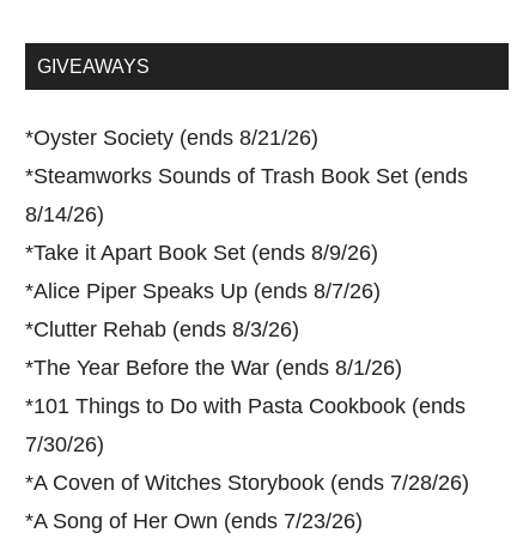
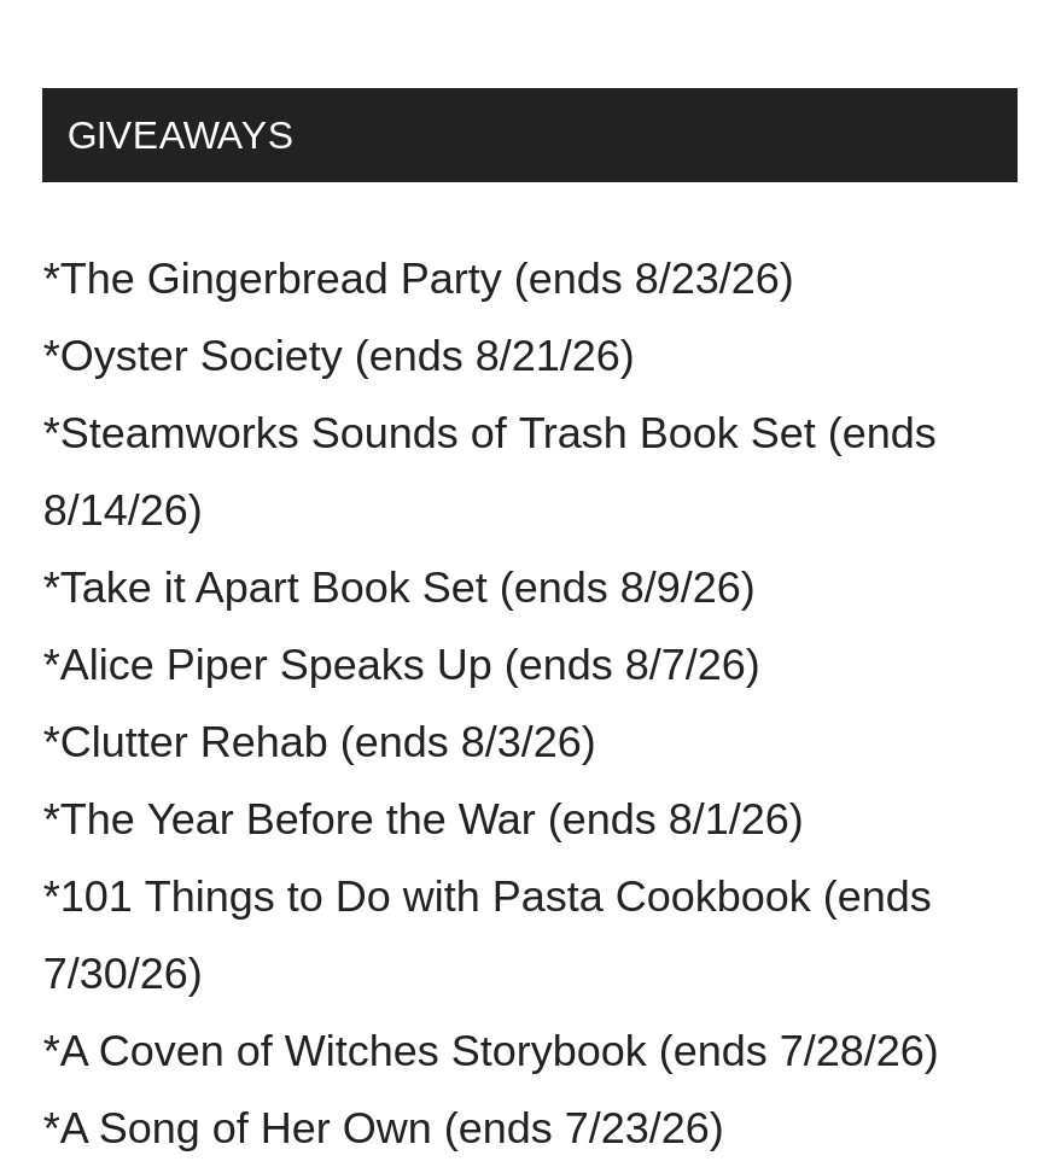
none -> [43,254,794,302] *The Gingerbread Party (ends 8/23/26)

